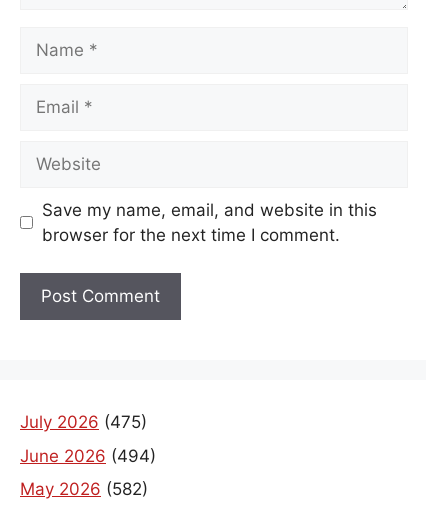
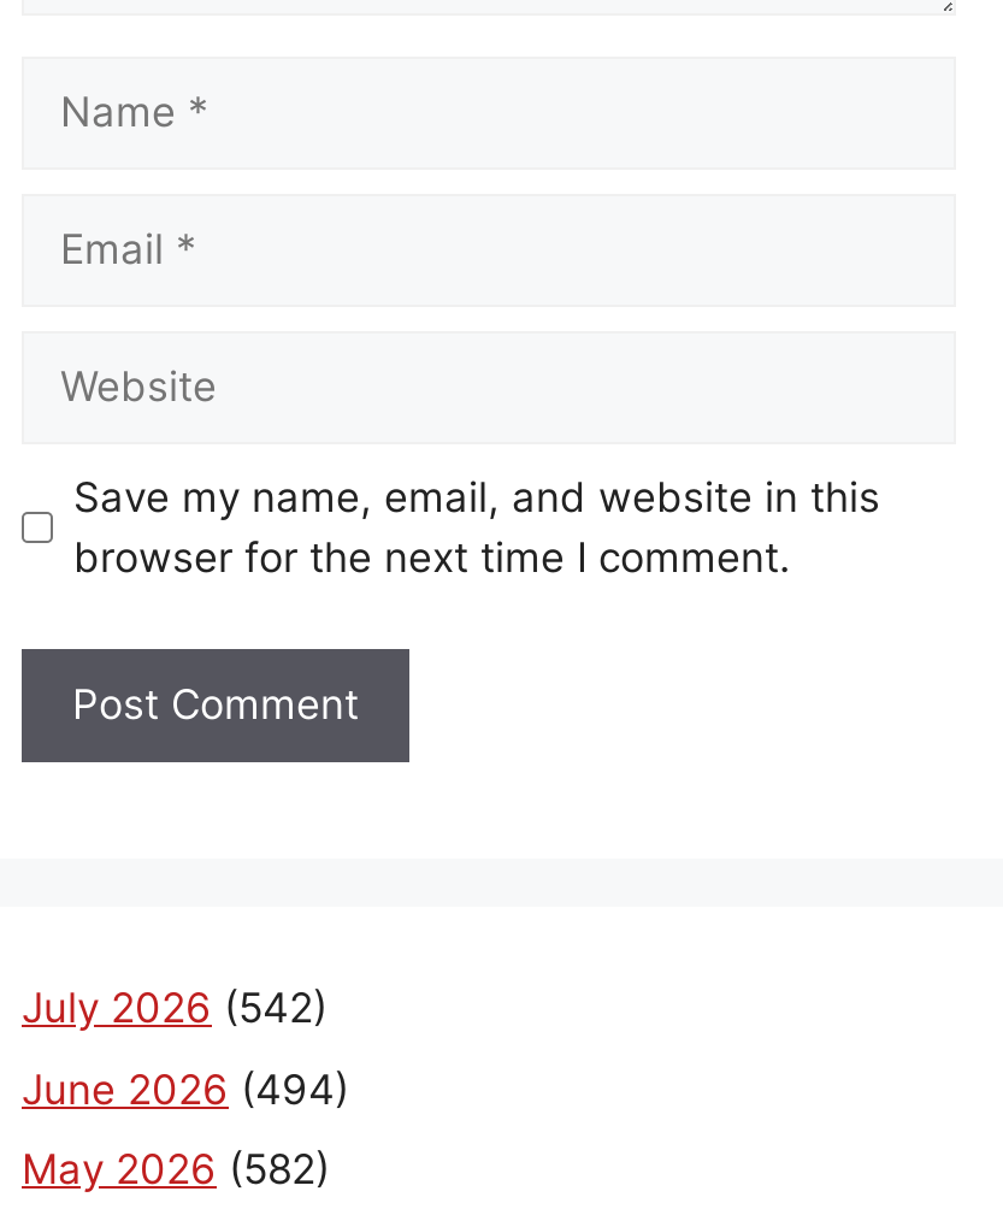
[20,412,147,432] July 2026 (475) -> [22,984,328,1032] July 2026 (542)

